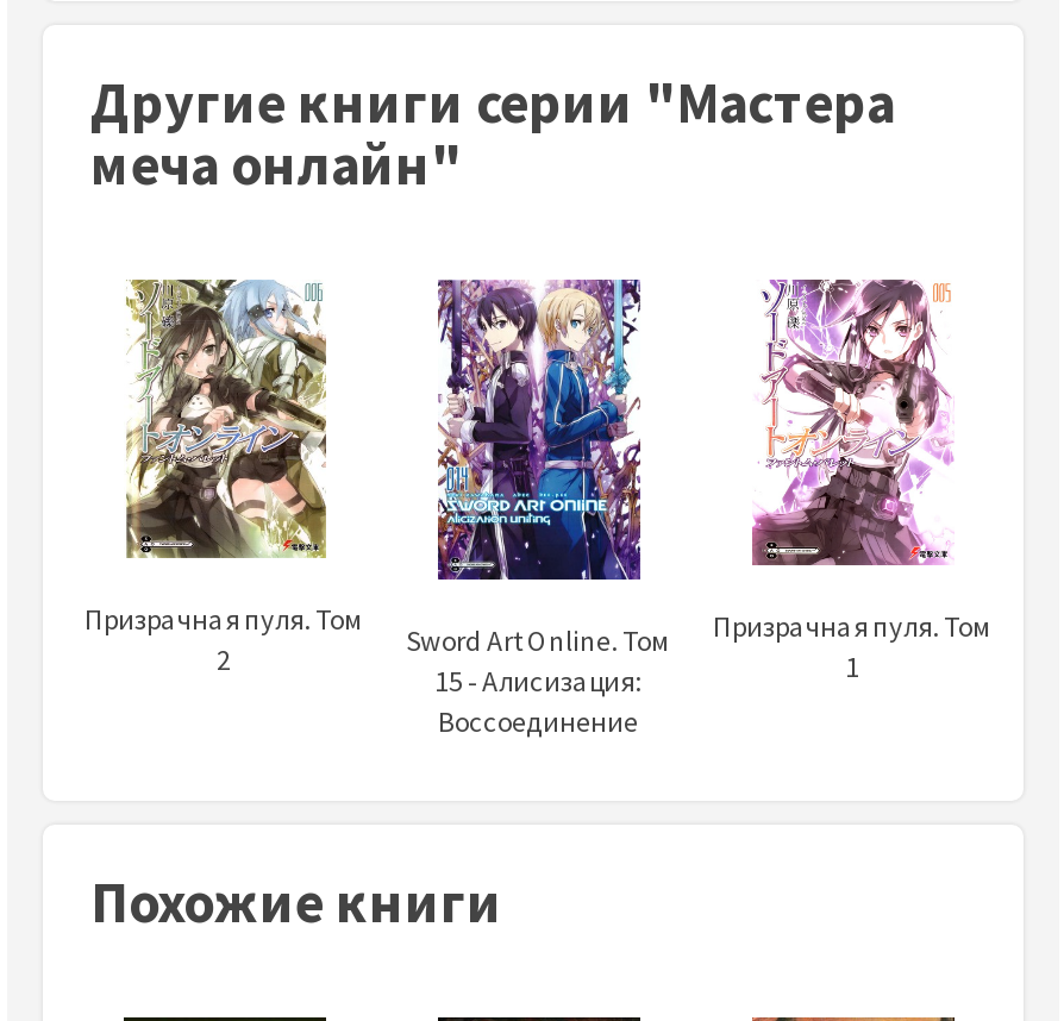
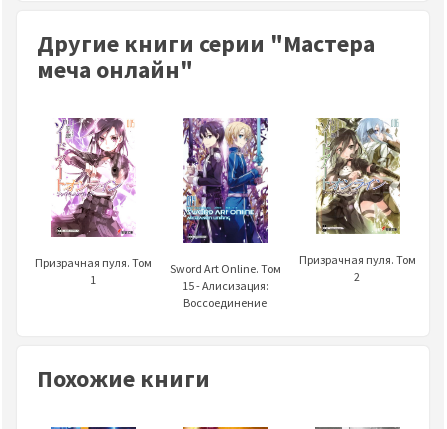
[124,278,328,676] [image] | 2 -> [51,117,136,287] [image] | 1
[752,278,955,683] [image] | 1 -> [315,117,401,284] [image] | 2

